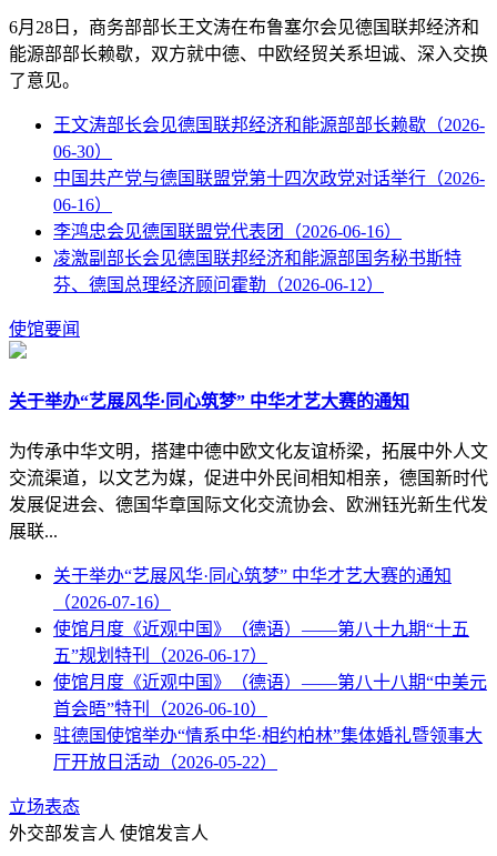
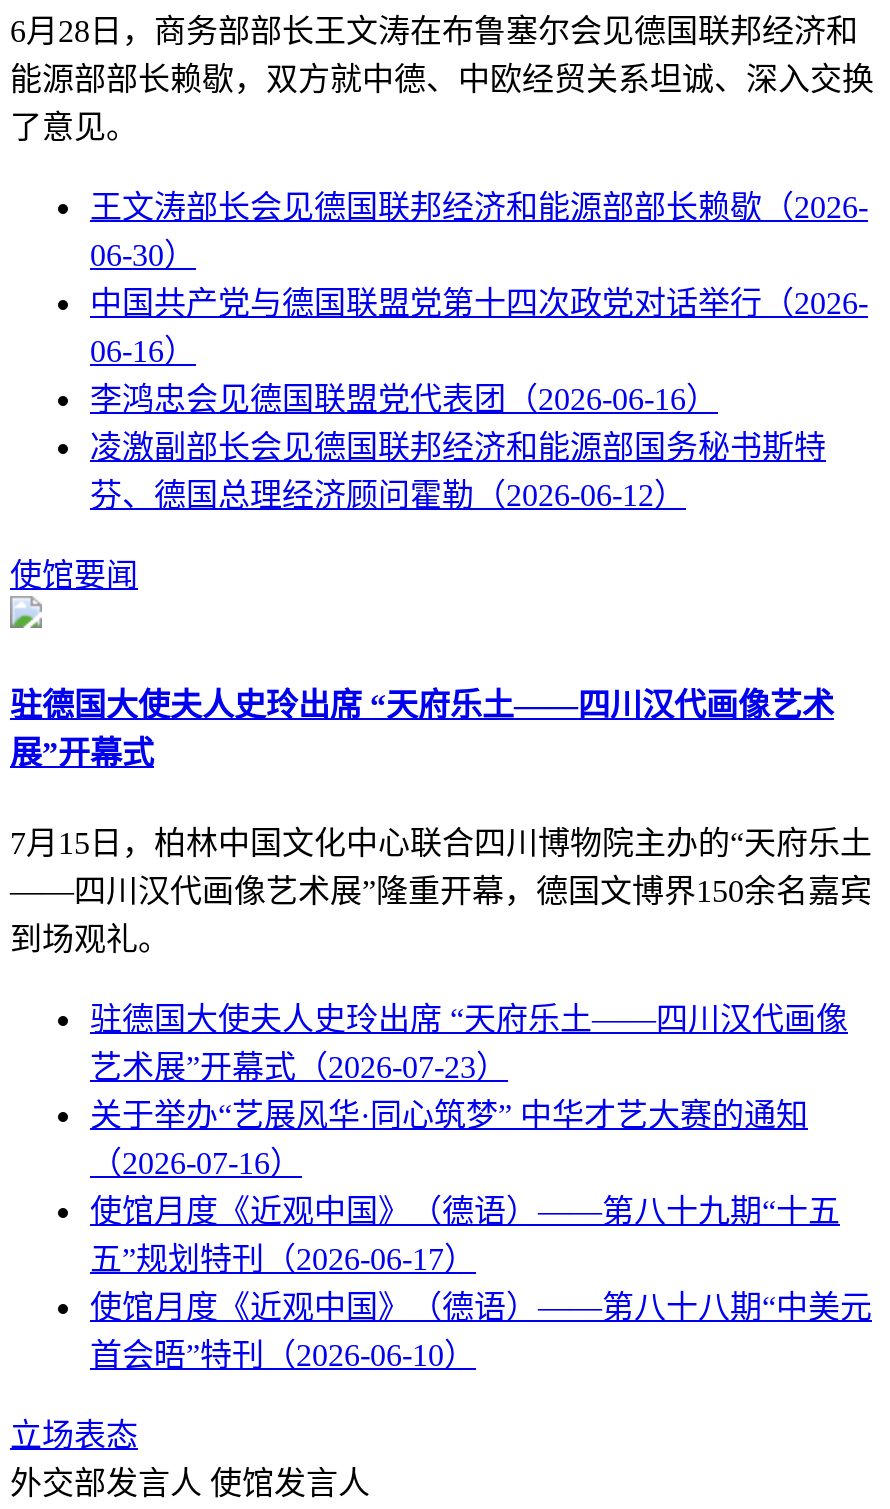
[9,392,488,541] 关于举办“艺展风华·同心筑梦” 中华才艺大赛的通知 | 为传承中华文明，搭建中德中欧文化友谊桥梁，拓展中外人文 | 交流渠道，以文艺为媒，促进中外民间相知相亲，德国新时代 | 发展促进会、德国华章国际文化交流协会、欧洲钰光新生代发 | 展联... -> [10,688,872,1084] 驻德国大使夫人史玲出席 “天府乐土——四川汉代画像艺术 | 展”开幕式 | 7月15日，柏林中国文化中心联合四川博物院主办的“天府乐土 | ——四川汉代画像艺术展”隆重开幕，德国文博界150余名嘉宾 | 到场观礼。 | 驻德国大使夫人史玲出席 “天府乐土——四川汉代画像 | 艺术展”开幕式（2026-07-23）
moved [53,566,487,718] -> [90,1098,872,1372]: 关于举办“艺展风华·同心筑梦” 中华才艺大赛的通知 | （2026-07-16） | 使馆月度《近观中国》（德语）——第八十九期“十五 | 五”规划特刊（2026-06-17） | 使馆月度《近观中国》（德语）——第八十八期“中美元 | 首会晤”特刊（2026-06-10）
[53,726,483,772] 驻德国使馆举办“情系中华·相约柏林”集体婚礼暨领事大 | 厅开放日活动（2026-05-22） -> none

